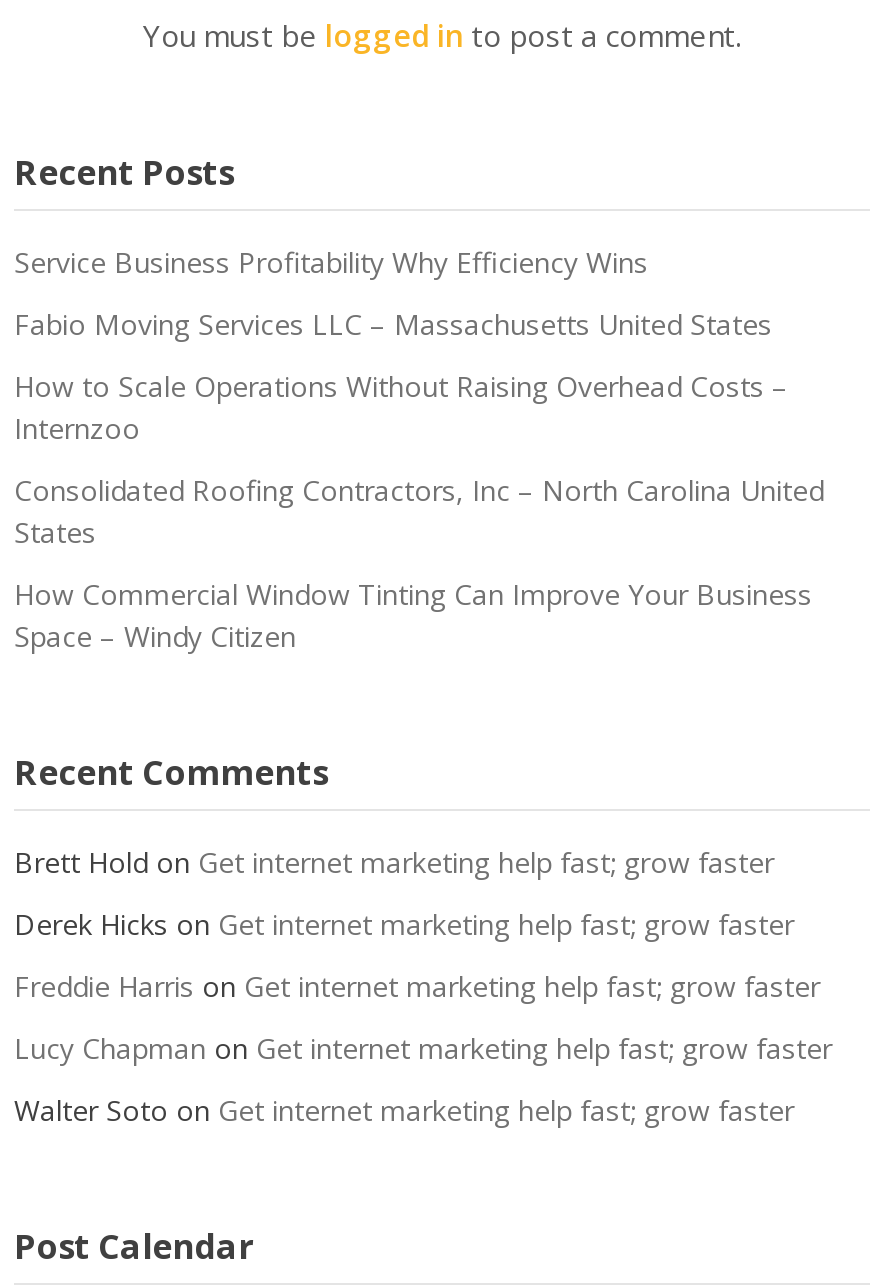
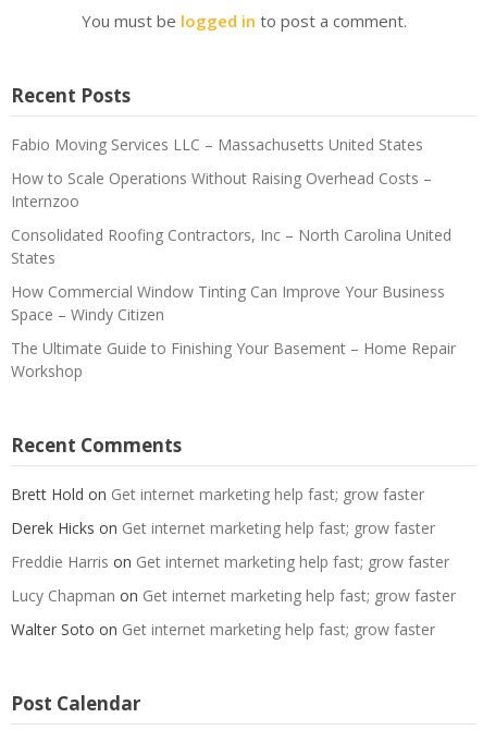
[14,243,648,281] Service Business Profitability Why Efficiency Wins -> none
moved [14,305,824,655] -> [11,134,451,325]: Fabio Moving Services LLC – Massachusetts United States | How to Scale Operations Without Raising Overhead Costs – | Internzoo | Consolidated Roofing Contractors, Inc – North Carolina United | States | How Commercial Window Tinting Can Improve Your Business | Space – Windy Citizen
none -> [11,338,456,381] The Ultimate Guide to Finishing Your Basement – Home Repair | Workshop

